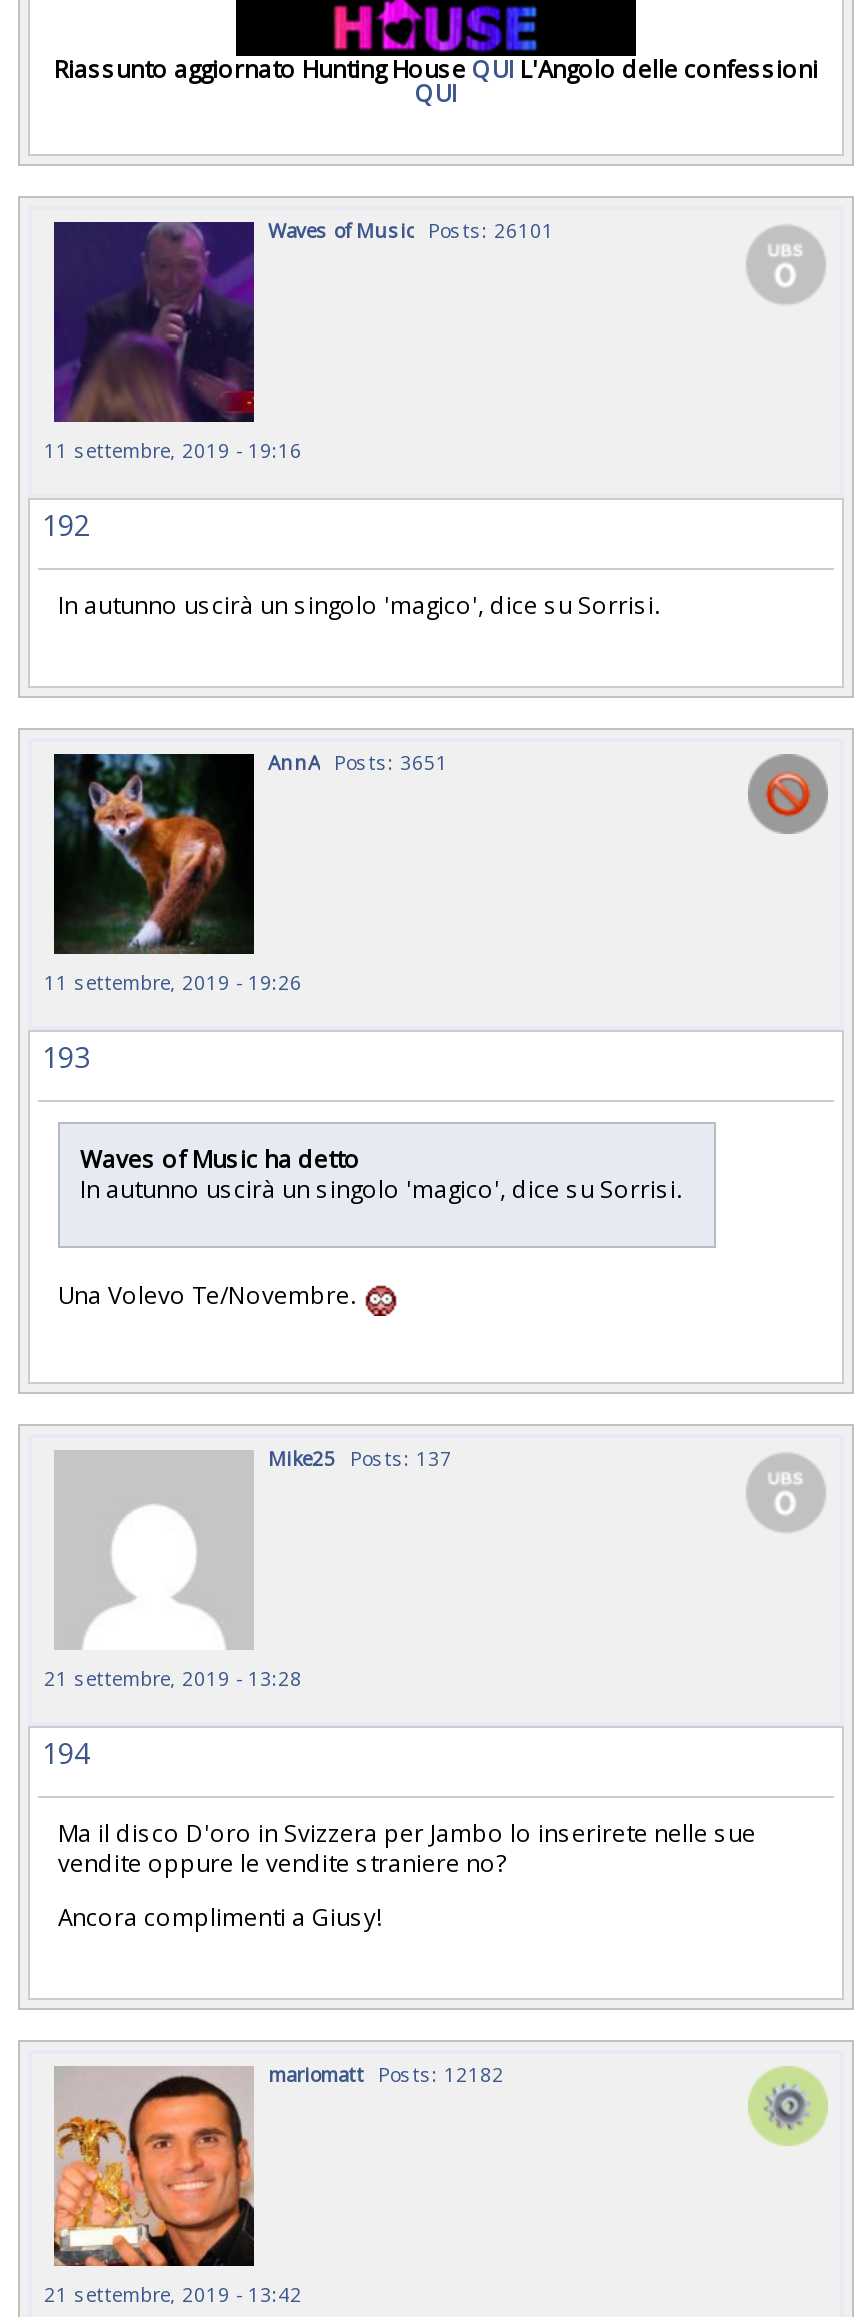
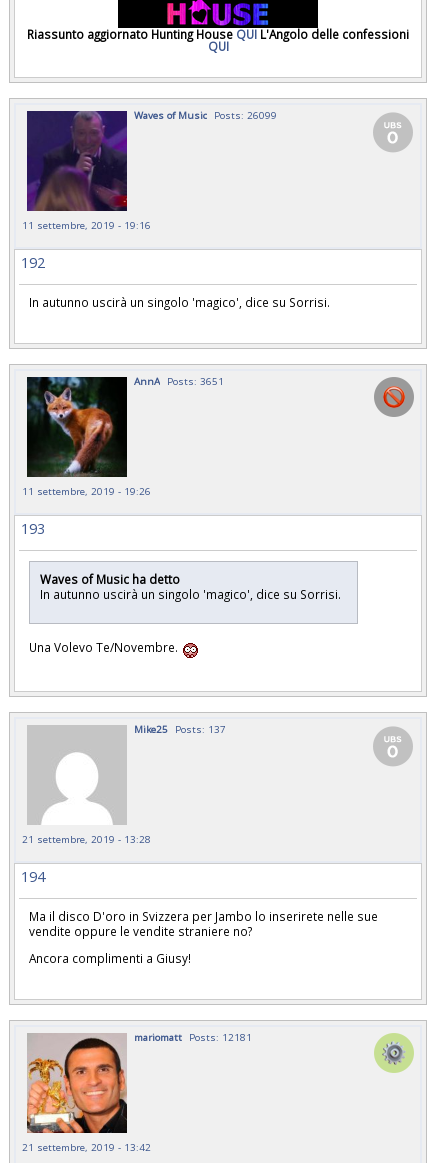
[268,216,554,244] Waves of Music Posts: 26101 -> [134,108,277,122] Waves of Music Posts: 26099
[268,2059,504,2087] mariomatt Posts: 12182 -> [134,1030,252,1044] mariomatt Posts: 12181

